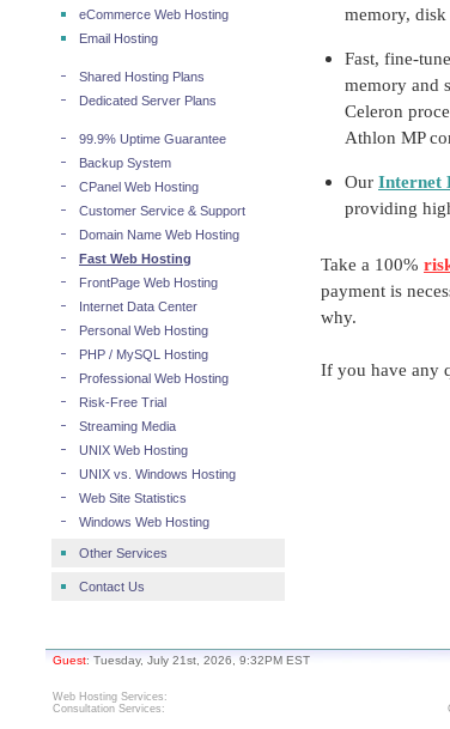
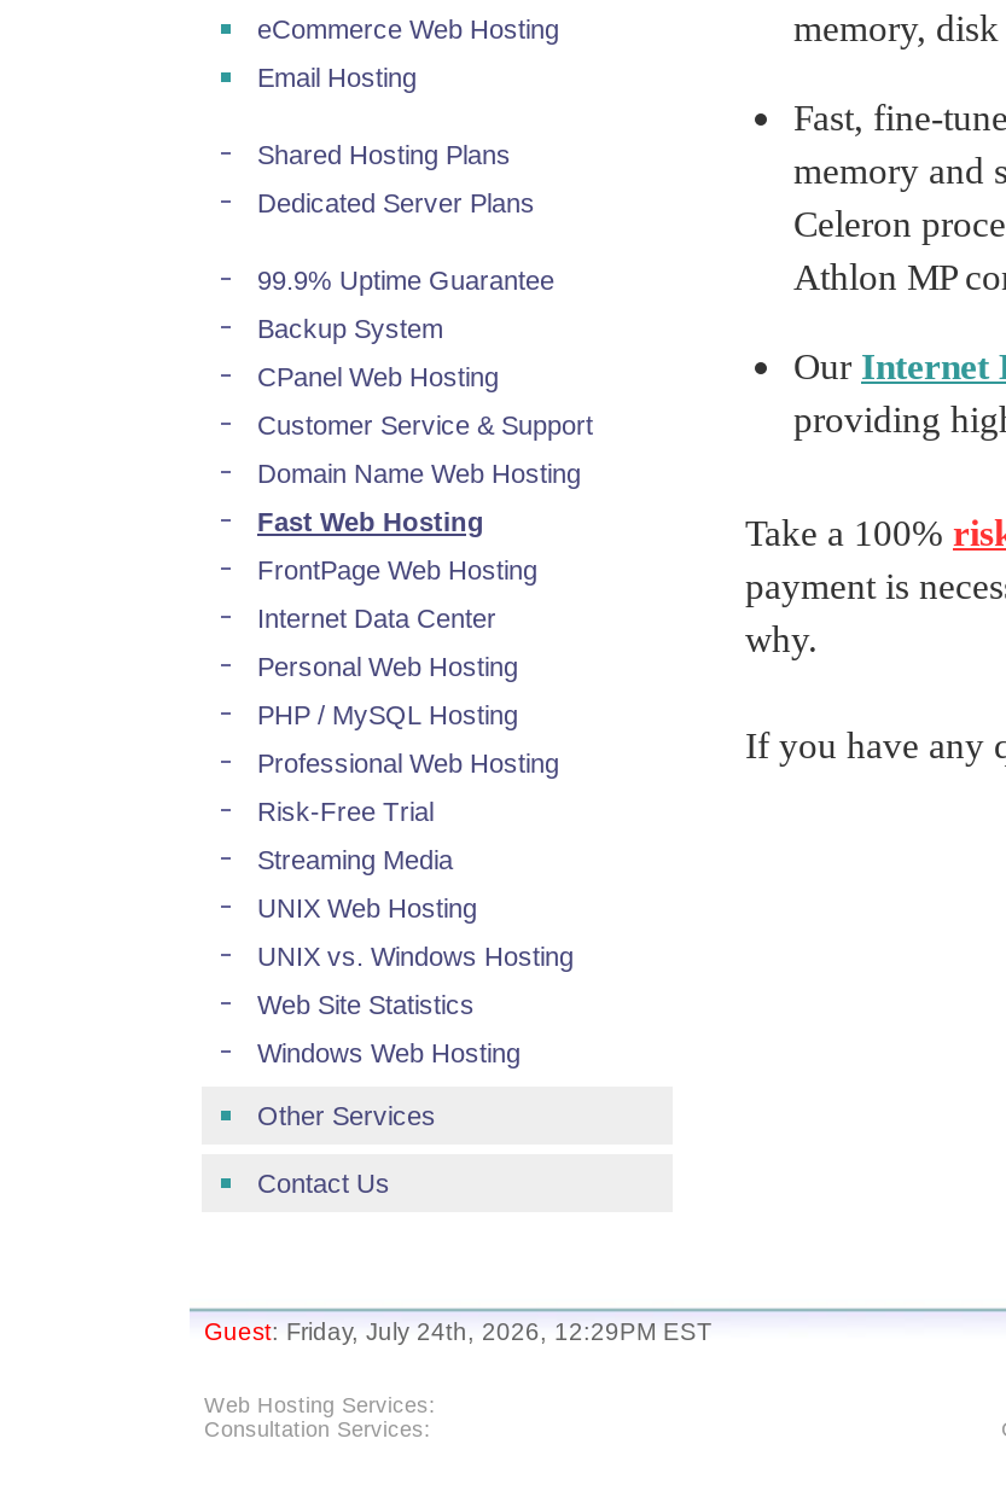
[53,654,310,667] Guest: Tuesday, July 21st, 2026, 9:32PM EST -> [204,1318,711,1345] Guest: Friday, July 24th, 2026, 12:29PM EST

